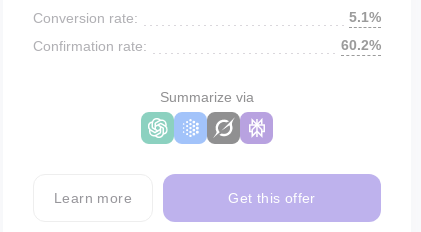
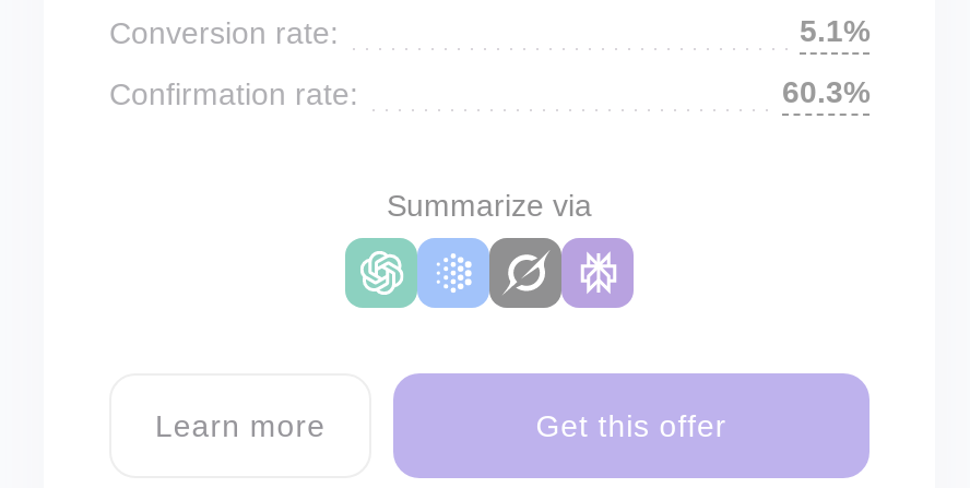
[341,37,381,53] 60.2% -> [782,74,870,109] 60.3%

